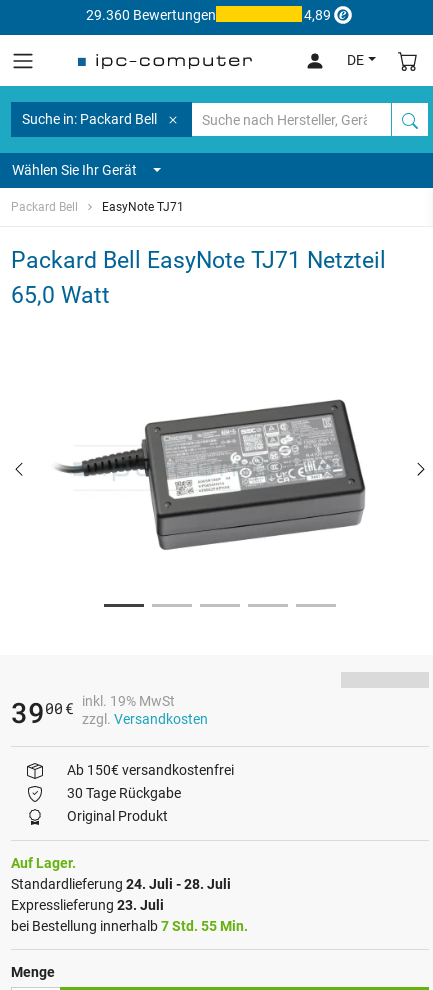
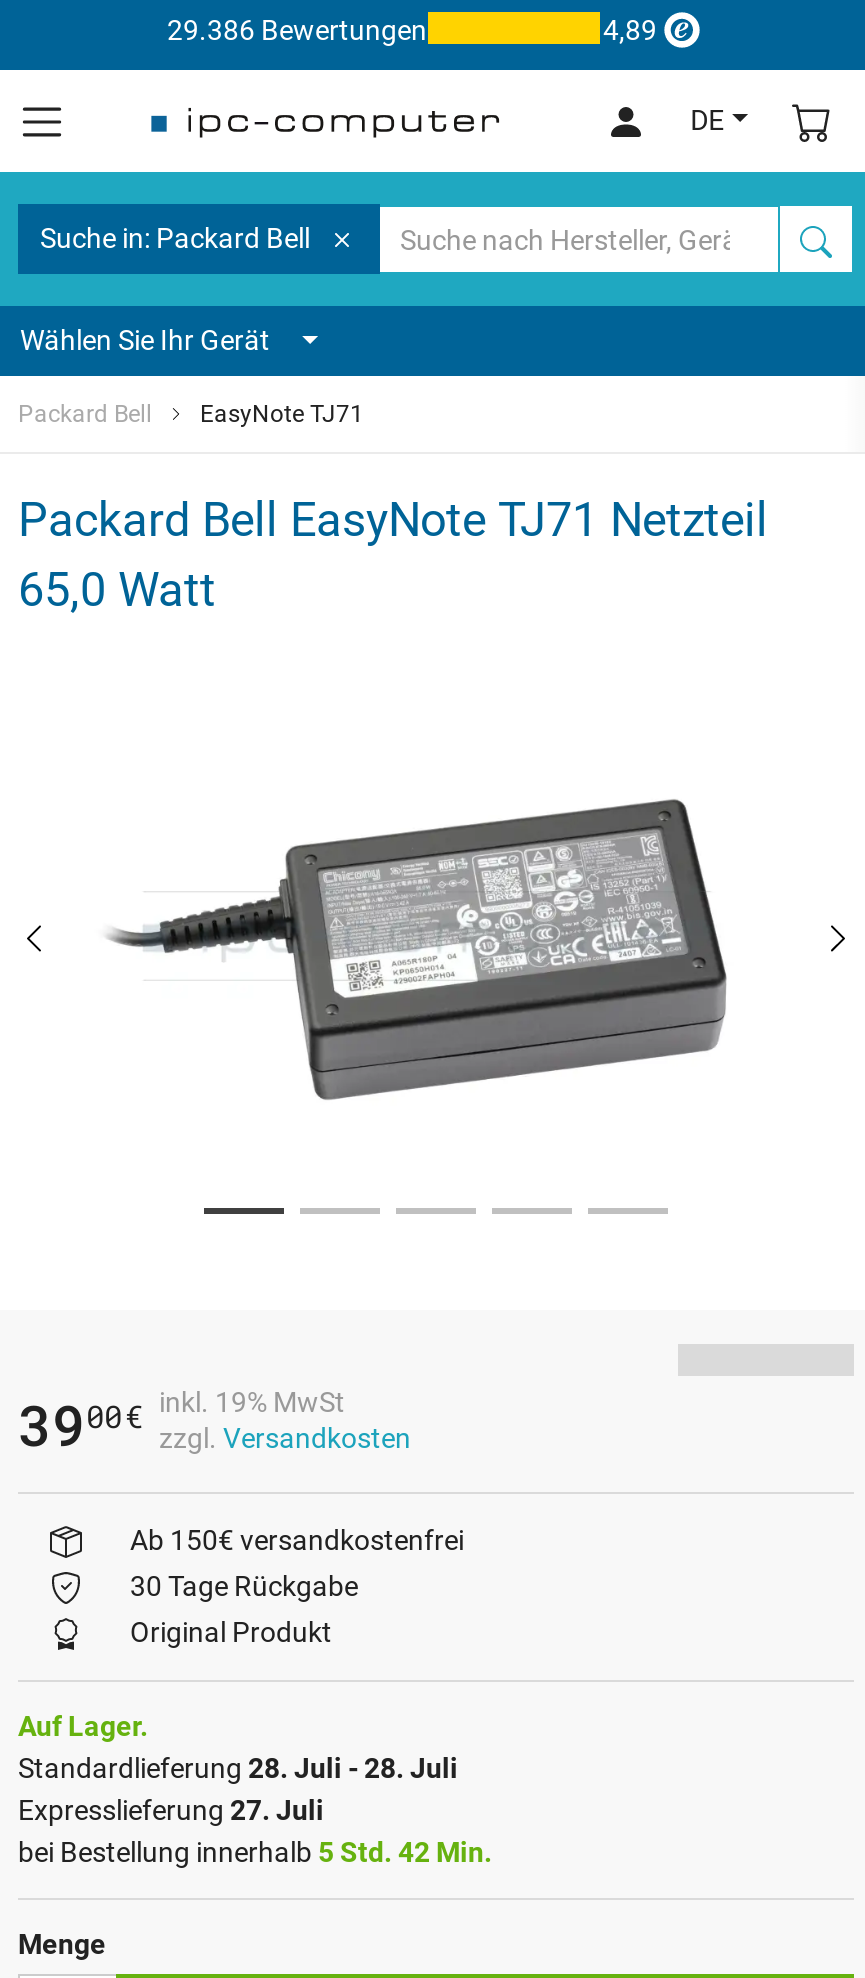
[85,6,215,22] 29.360 Bewertungen -> [167,13,427,45] 29.386 Bewertungen
[11,876,231,892] Standardlieferung 24. Juli - 28. Juli -> [18,1752,458,1784] Standardlieferung 28. Juli - 28. Juli
[11,897,164,913] Expresslieferung 23. Juli -> [18,1794,324,1826] Expresslieferung 27. Juli
[11,918,248,934] bei Bestellung innerhalb 7 Std. 55 Min. -> [18,1836,492,1868] bei Bestellung innerhalb 5 Std. 42 Min.

